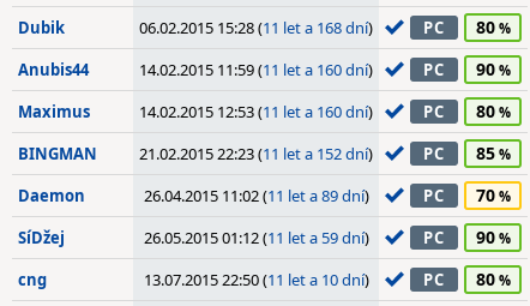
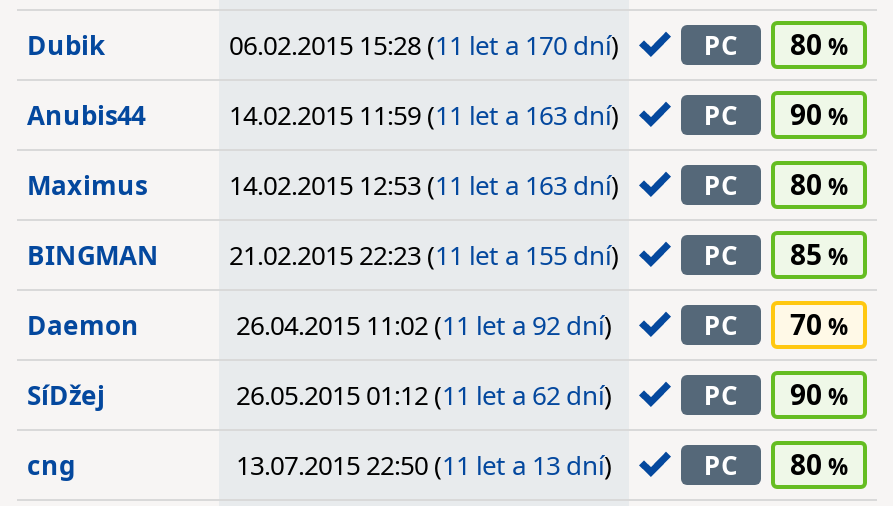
[139,17,373,38] 06.02.2015 15:28 (11 let a 168 dní) -> [229,27,619,63] 06.02.2015 15:28 (11 let a 170 dní)
[139,59,373,80] 14.02.2015 11:59 (11 let a 160 dní) -> [229,97,619,133] 14.02.2015 11:59 (11 let a 163 dní)
[139,101,373,122] 14.02.2015 12:53 (11 let a 160 dní) -> [229,167,619,203] 14.02.2015 12:53 (11 let a 163 dní)
[18,143,373,164] BINGMAN 21.02.2015 22:23 (11 let a 152 dní) -> [27,237,619,273] BINGMAN 21.02.2015 22:23 (11 let a 155 dní)
[143,185,369,206] 26.04.2015 11:02 (11 let a 89 dní) -> [236,307,612,343] 26.04.2015 11:02 (11 let a 92 dní)
[143,227,369,248] 26.05.2015 01:12 (11 let a 59 dní) -> [236,377,612,413] 26.05.2015 01:12 (11 let a 62 dní)
[143,269,369,290] 13.07.2015 22:50 (11 let a 10 dní) -> [236,447,612,483] 13.07.2015 22:50 (11 let a 13 dní)

